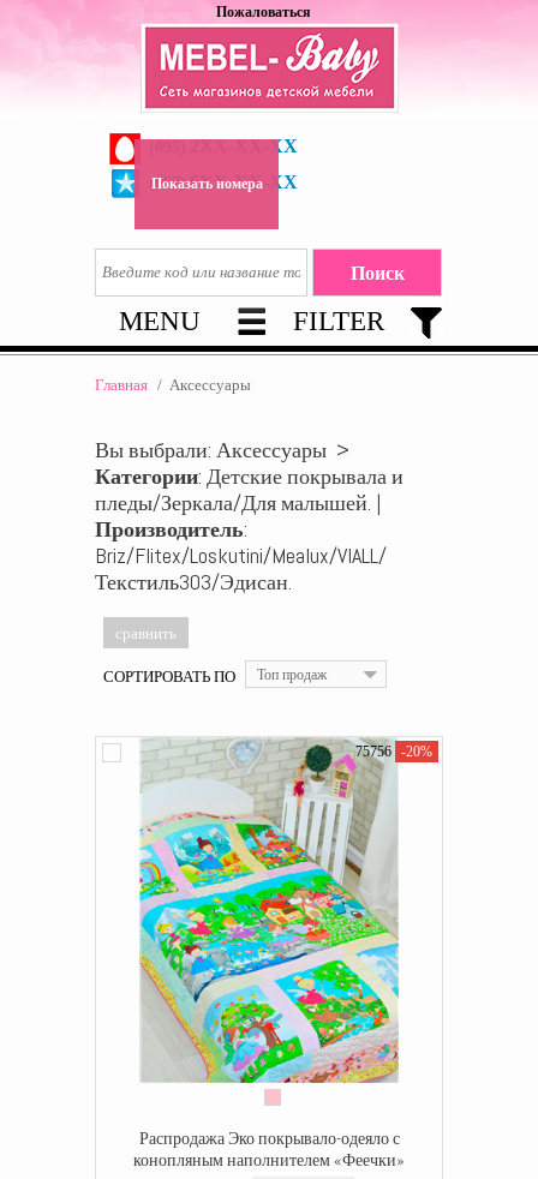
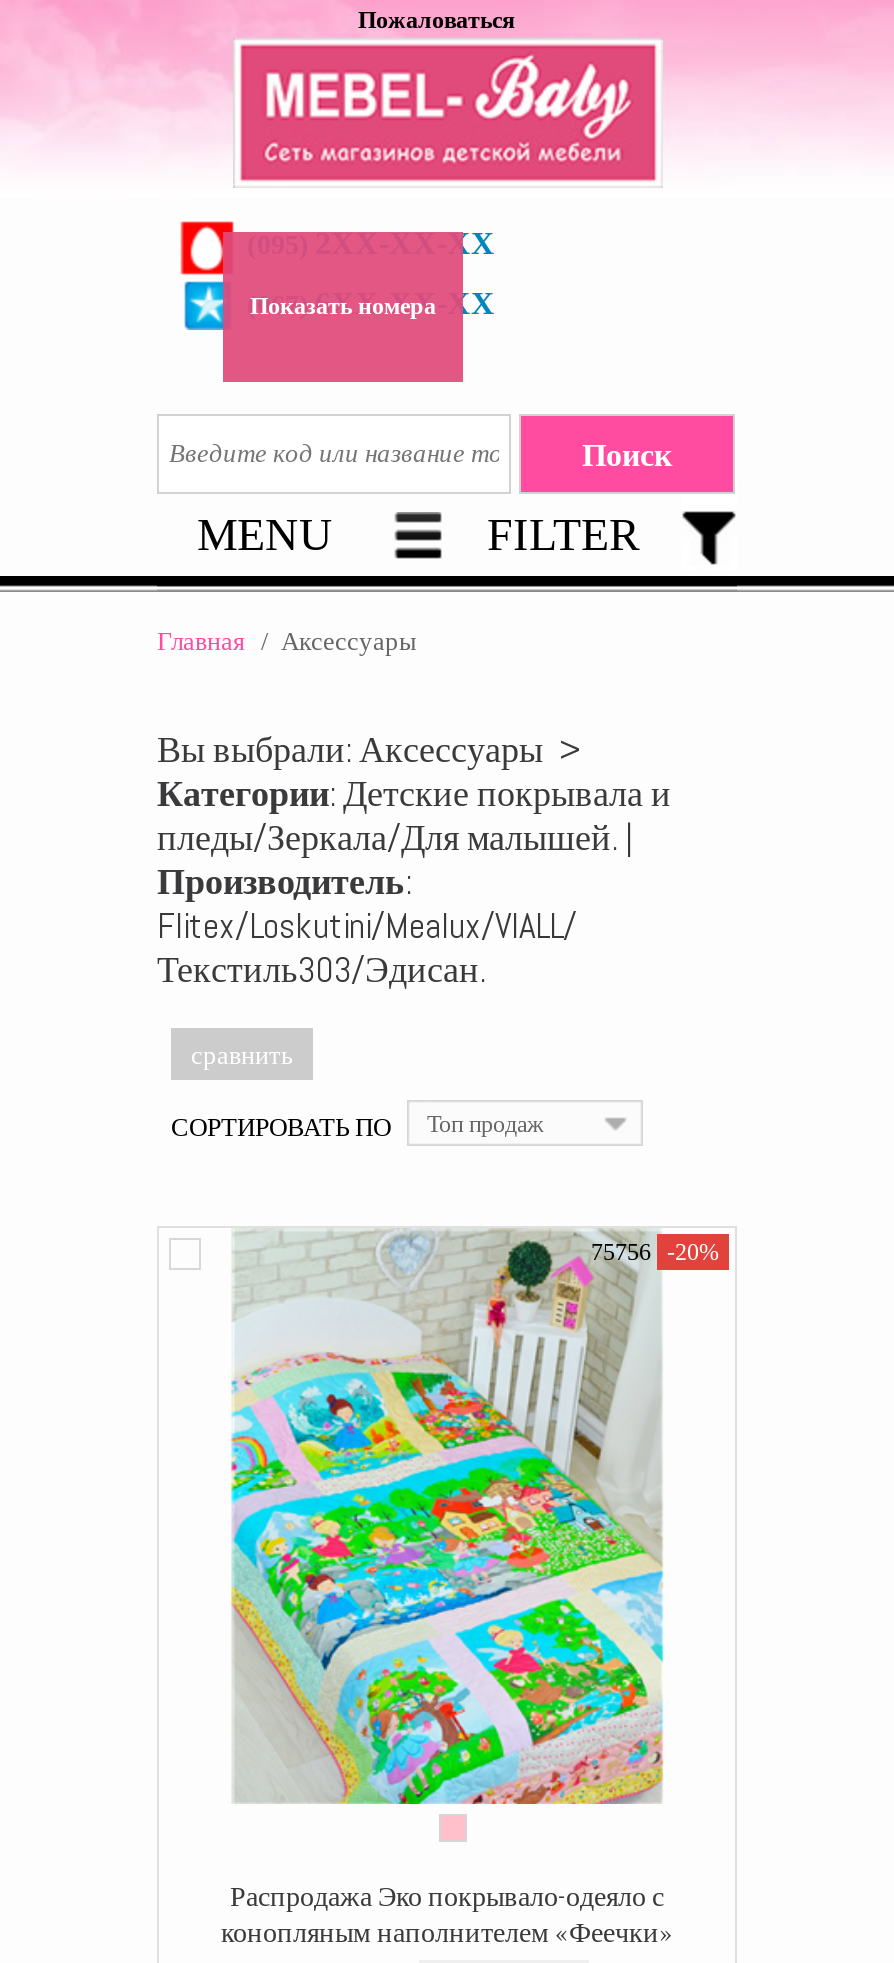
[95,541,387,569] Briz/Flitex/Loskutini/Mealux/VIALL/ -> [157,902,577,948] Flitex/Loskutini/Mealux/VIALL/

